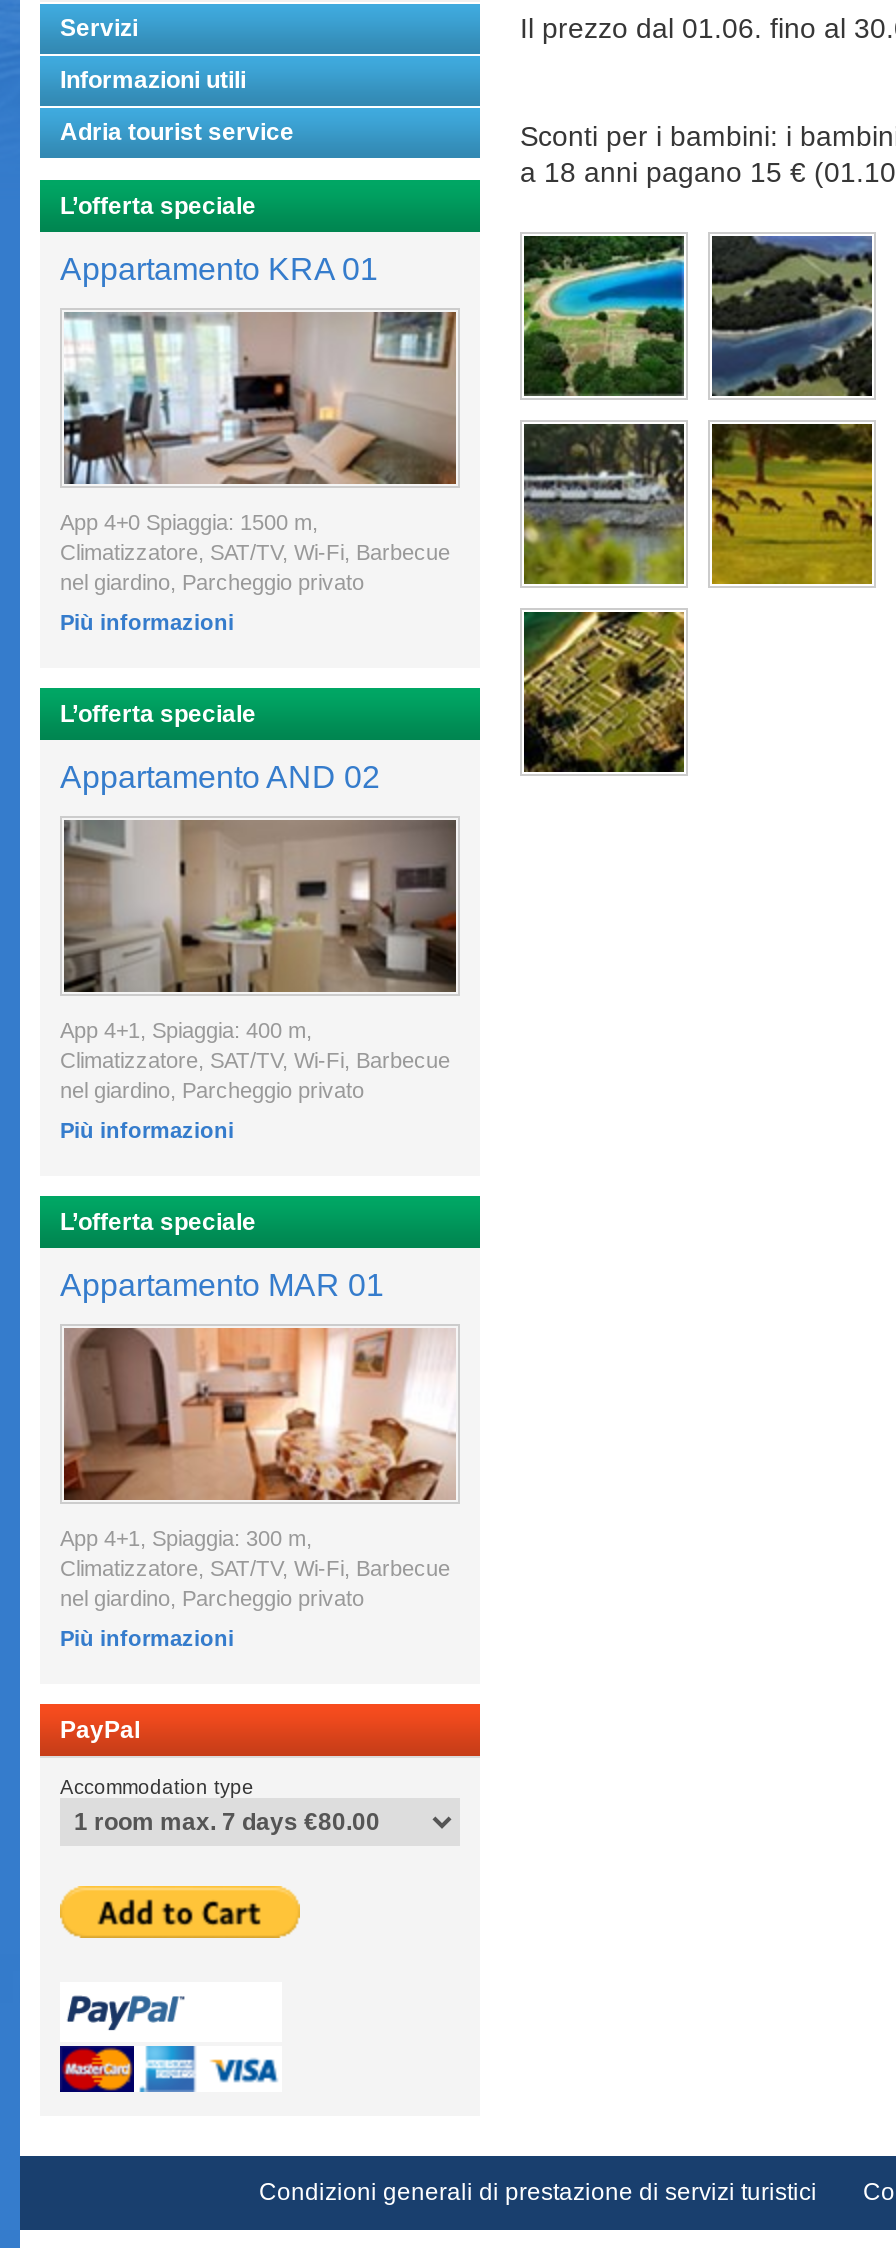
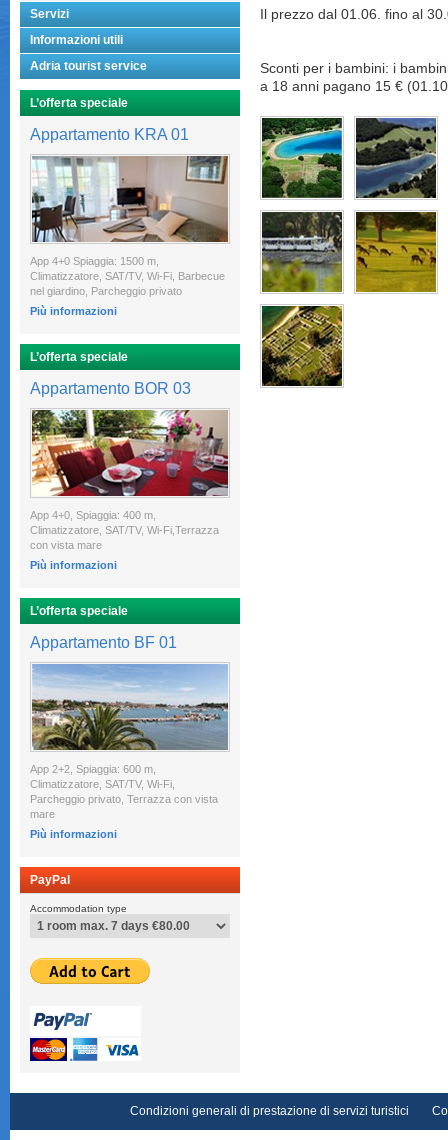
[60,760,380,794] Appartamento AND 02 -> [30,380,191,397] Appartamento BOR 03
[60,818,456,1102] [image] | App 4+1, Spiaggia: 400 m, | Climatizzatore, SAT/TV, Wi-Fi, Barbecue | nel giardino, Parcheggio privato -> [30,410,228,551] [image] | App 4+0, Spiaggia: 400 m, | Climatizzatore, SAT/TV, Wi-Fi,Terrazza | con vista mare
[60,1268,384,1302] Appartamento MAR 01 -> [30,634,177,651] Appartamento BF 01
[60,1326,456,1610] [image] | App 4+1, Spiaggia: 300 m, | Climatizzatore, SAT/TV, Wi-Fi, Barbecue | nel giardino, Parcheggio privato -> [30,664,229,820] [image] | App 2+2, Spiaggia: 600 m, | Climatizzatore, SAT/TV, Wi-Fi, | Parcheggio privato, Terrazza con vista | mare

